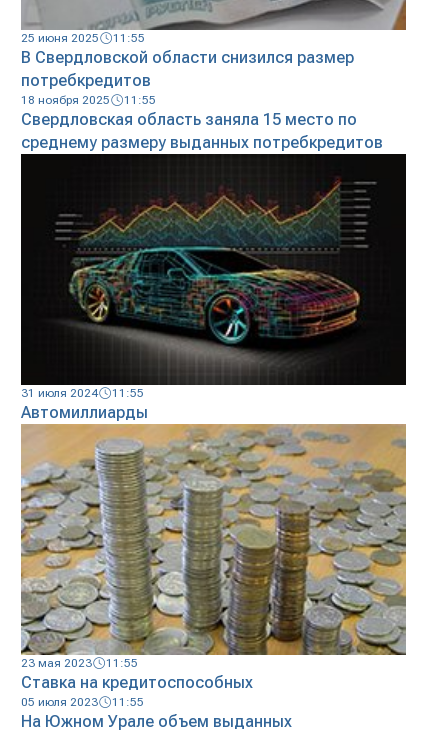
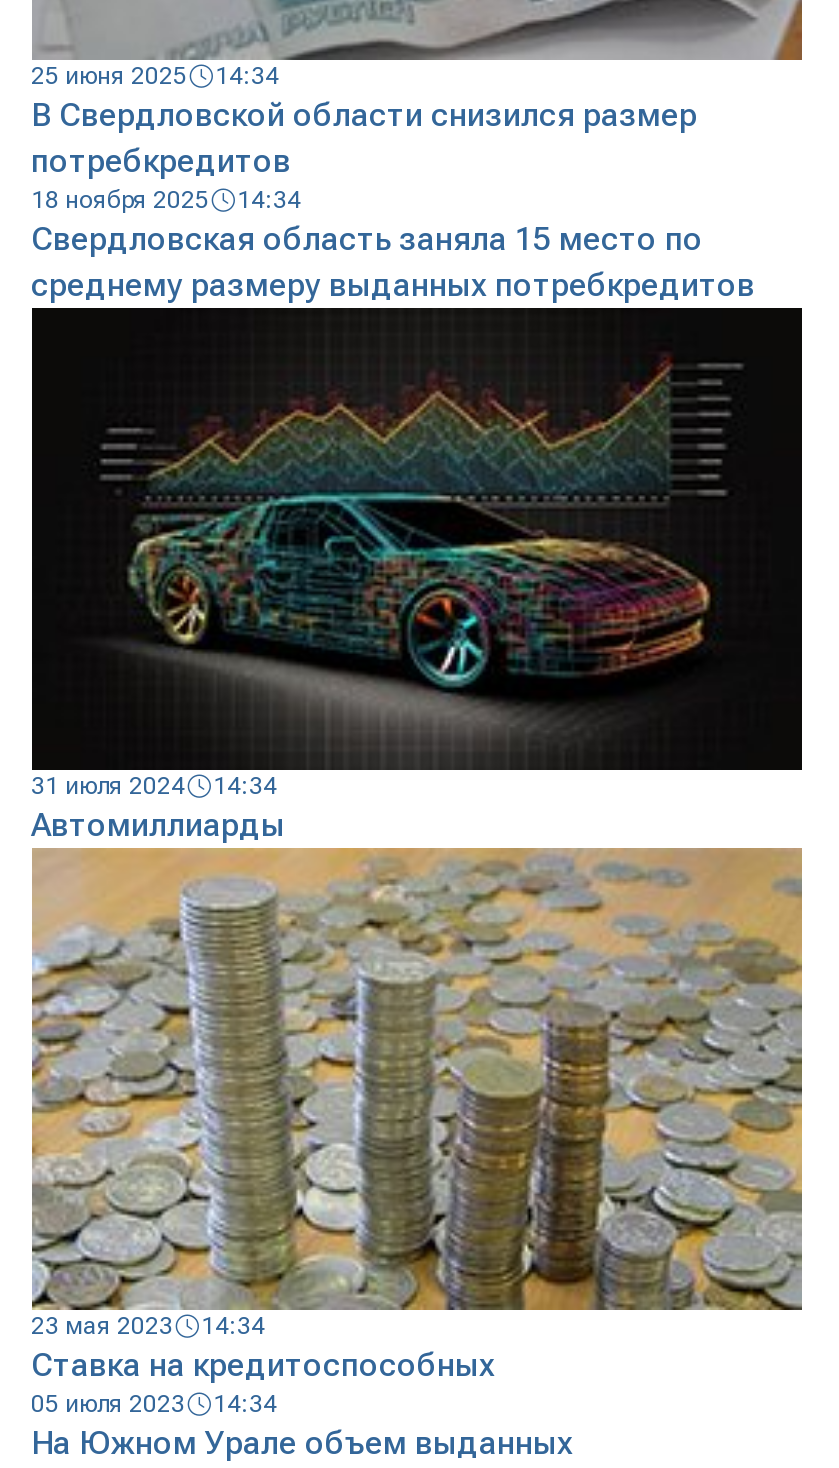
[20,31,144,45] 25 июня 2025 11:55 -> [31,62,279,90] 25 июня 2025 14:34
[20,93,155,107] 18 ноября 2025 11:55 -> [31,186,301,214] 18 ноября 2025 14:34
[20,386,143,400] 31 июля 2024 11:55 -> [31,772,277,800] 31 июля 2024 14:34
[20,656,137,670] 23 мая 2023 11:55 -> [31,1312,265,1340] 23 мая 2023 14:34
[20,695,143,709] 05 июля 2023 11:55 -> [31,1390,277,1418] 05 июля 2023 14:34

